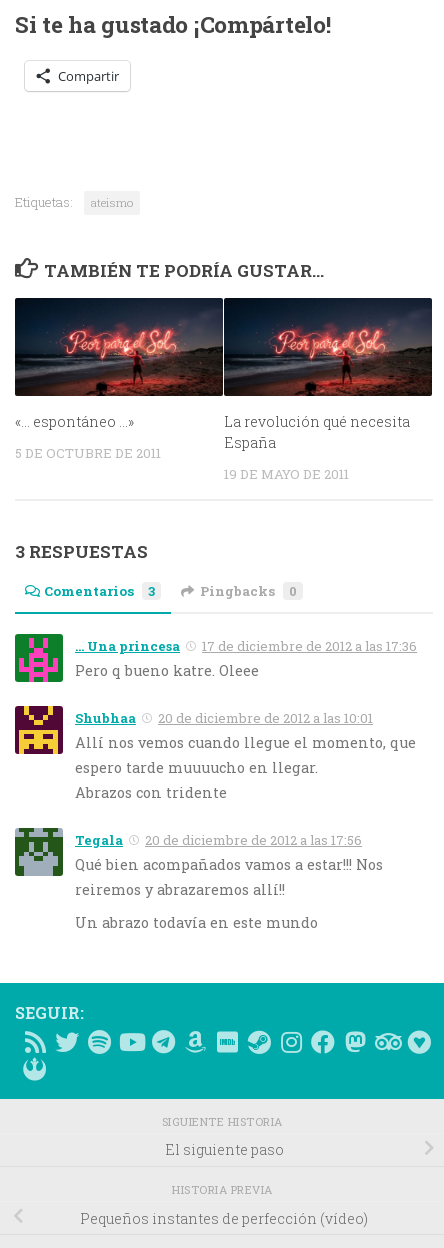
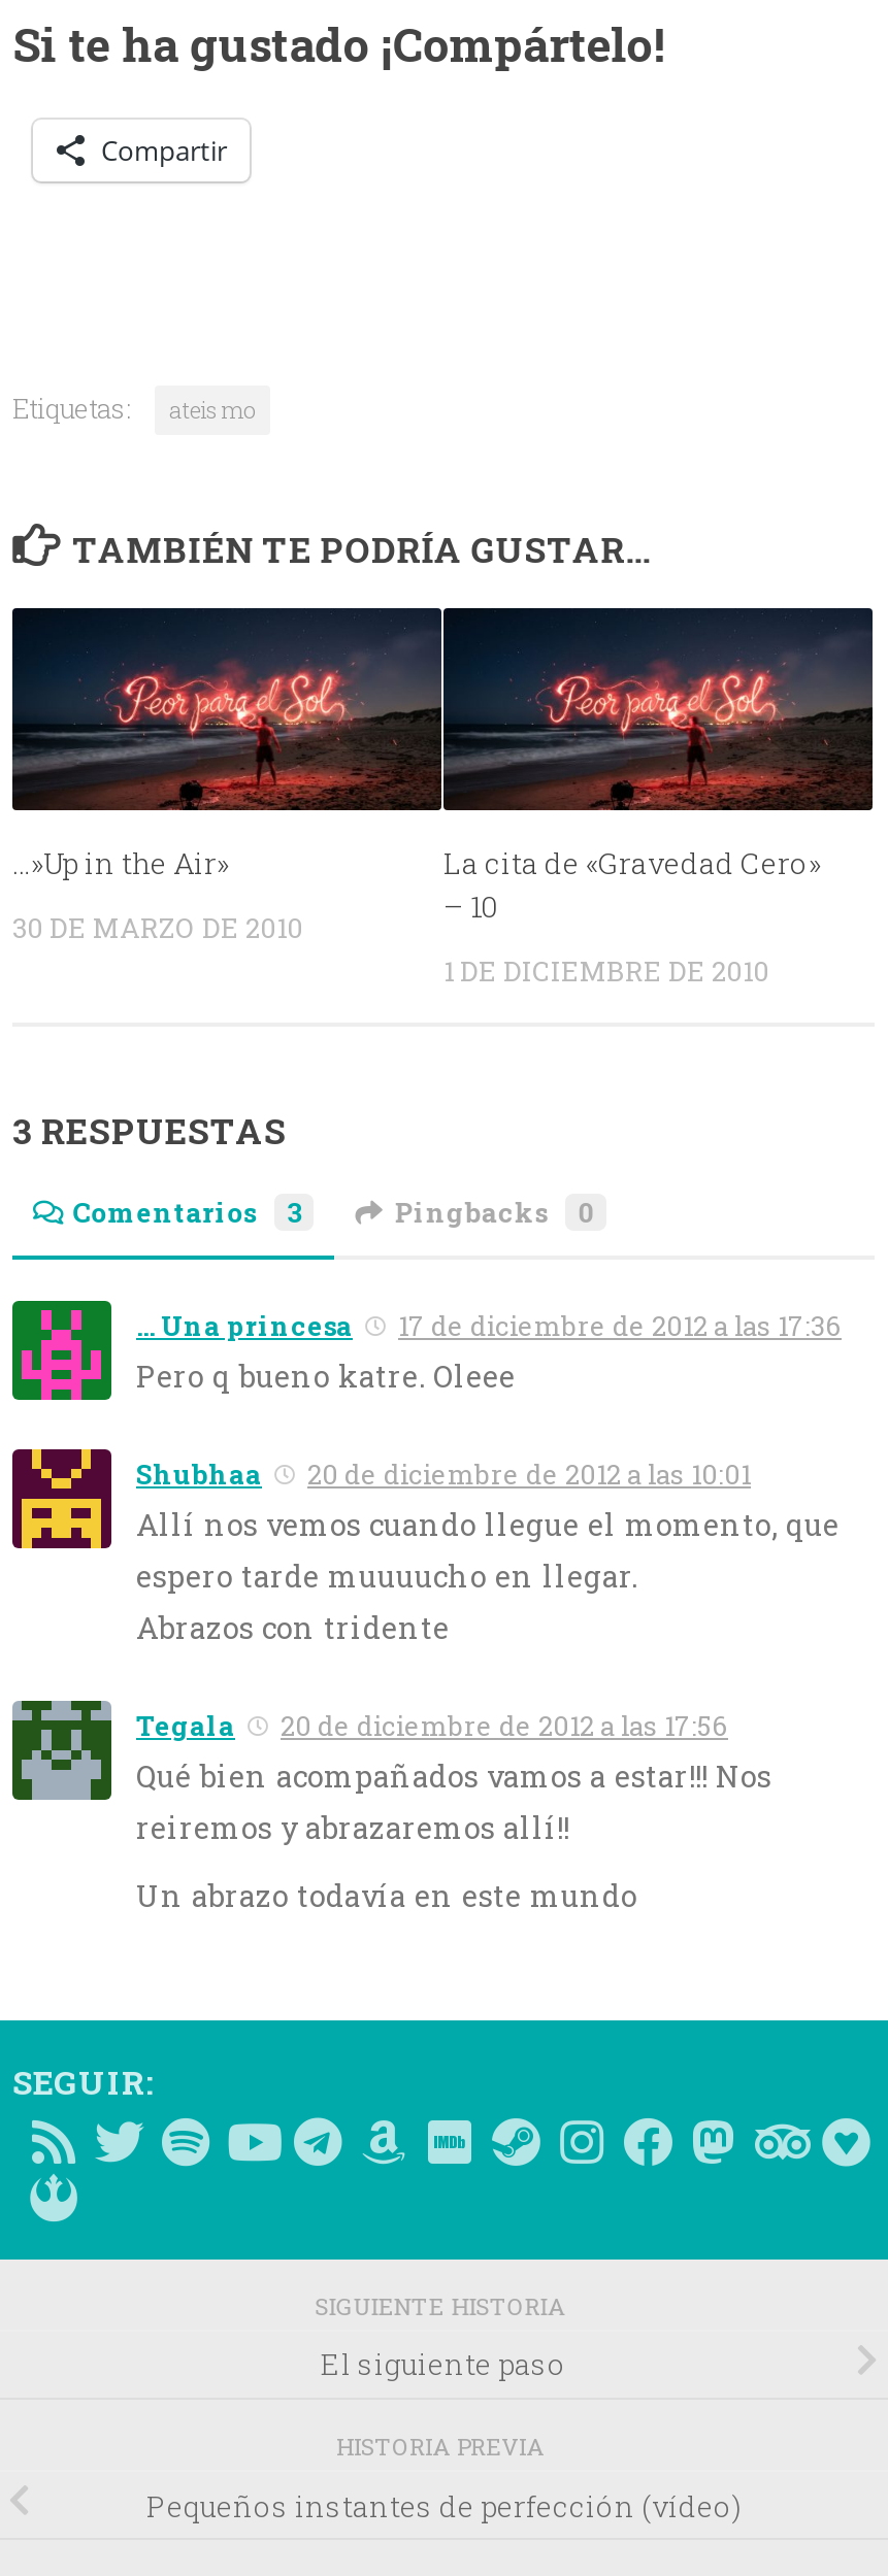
[15,412,134,431] «… espontáneo …» -> [12,844,229,883] …»Up in the Air»
[224,412,410,452] La revolución qué necesita | España -> [443,844,821,926] La cita de «Gravedad Cero» | – 10
[15,444,161,462] 5 DE OCTUBRE DE 2011 -> [12,910,303,947] 30 DE MARZO DE 2010
[224,465,349,483] 19 DE MAYO DE 2011 -> [443,953,769,990] 1 DE DICIEMBRE DE 2010

